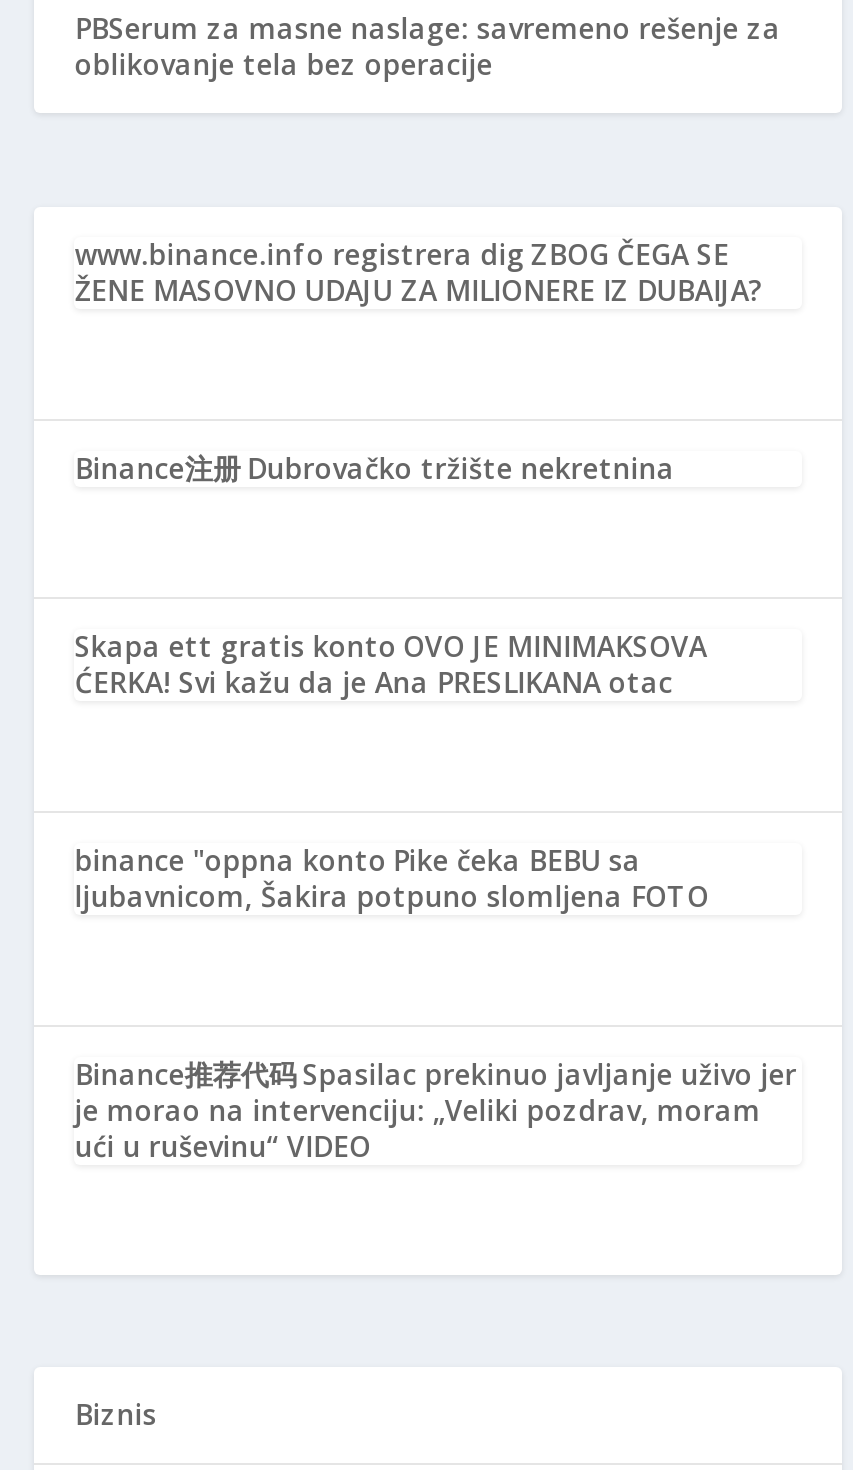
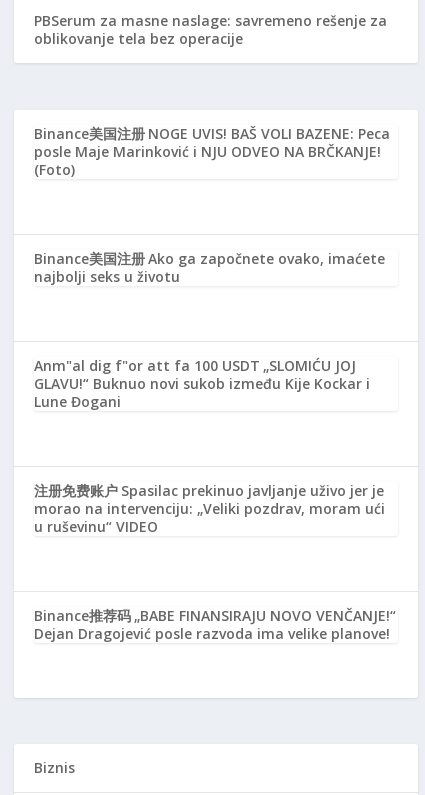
[75,235,763,309] www.binance.info registrera dig ZBOG ČEGA SE | ŽENE MASOVNO UDAJU ZA MILIONERE IZ DUBAIJA? -> [34,124,390,179] Binance美国注册 NOGE UVIS! BAŠ VOLI BAZENE: Peca | posle Maje Marinković i NJU ODVEO NA BRČKANJE! | (Foto)
[75,449,675,487] Binance注册 Dubrovačko tržište nekretnina -> [34,249,385,286] Binance美国注册 Ako ga započnete ovako, imaćete | najbolji seks u životu
[75,627,707,701] Skapa ett gratis konto OVO JE MINIMAKSOVA | ĆERKA! Svi kažu da je Ana PRESLIKANA otac -> [34,356,370,411] Anm"al dig f"or att fa 100 USDT „SLOMIĆU JOJ | GLAVU!“ Buknuo novi sukob između Kije Kockar i | Lune Đogani
[75,841,709,915] binance "oppna konto Pike čeka BEBU sa | ljubavnicom, Šakira potpuno slomljena FOTO -> [34,481,385,536] 注册免费账户 Spasilac prekinuo javljanje uživo jer je | morao na intervenciju: „Veliki pozdrav, moram ući | u ruševinu“ VIDEO
[75,1055,797,1165] Binance推荐代码 Spasilac prekinuo javljanje uživo jer | je morao na intervenciju: „Veliki pozdrav, moram | ući u ruševinu“ VIDEO -> [34,606,396,643] Binance推荐码 „BABE FINANSIRAJU NOVO VENČANJE!“ | Dejan Dragojević posle razvoda ima velike planove!

